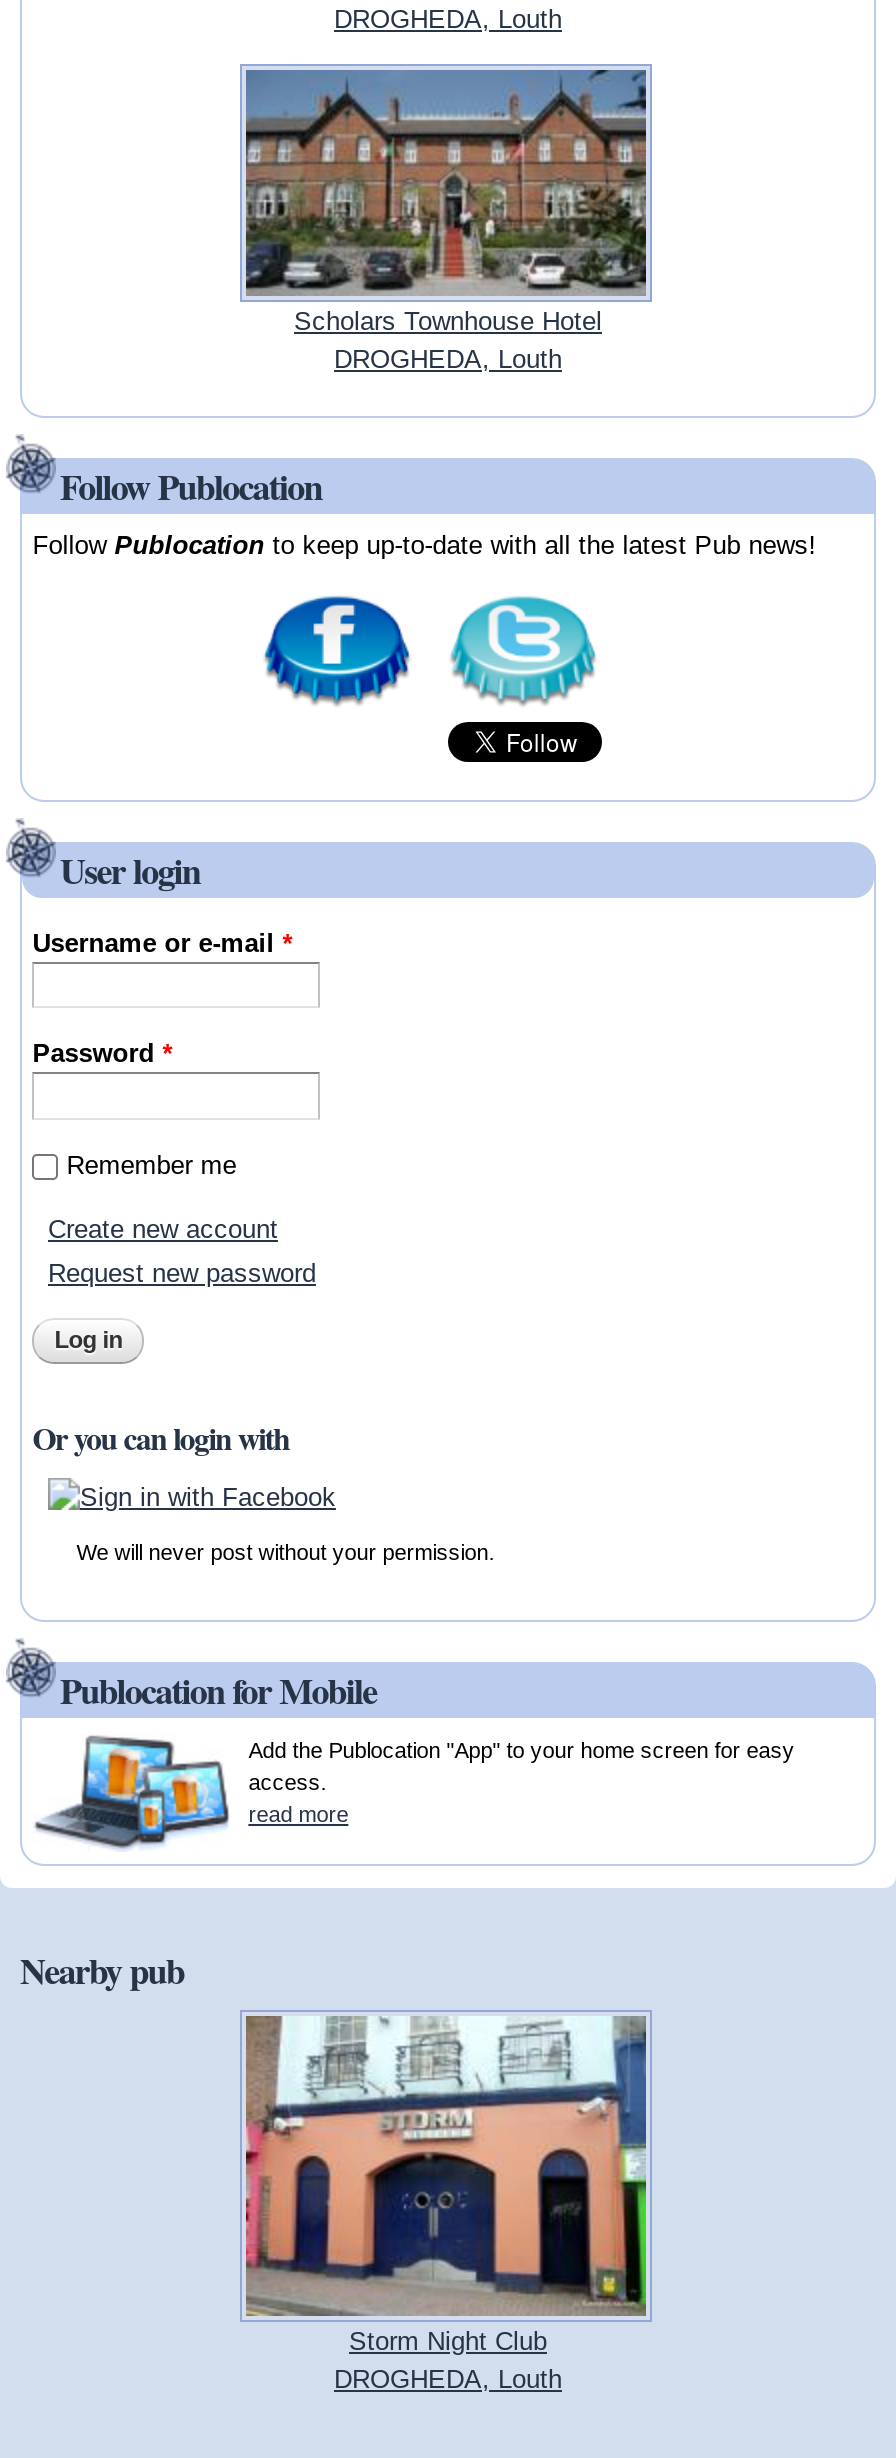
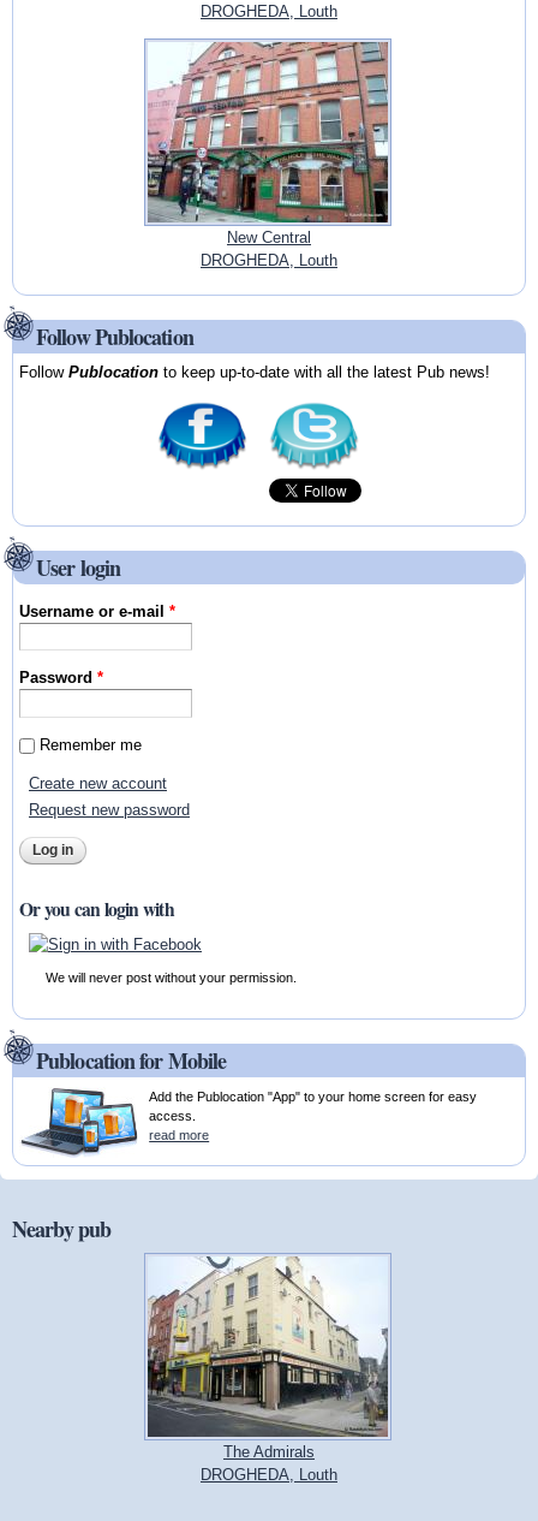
[244,68,648,336] [image] | Scholars Townhouse Hotel -> [147,41,389,246] [image] | New Central
[244,2014,648,2355] [image] | Storm Night Club -> [147,1256,389,1460] [image] | The Admirals

